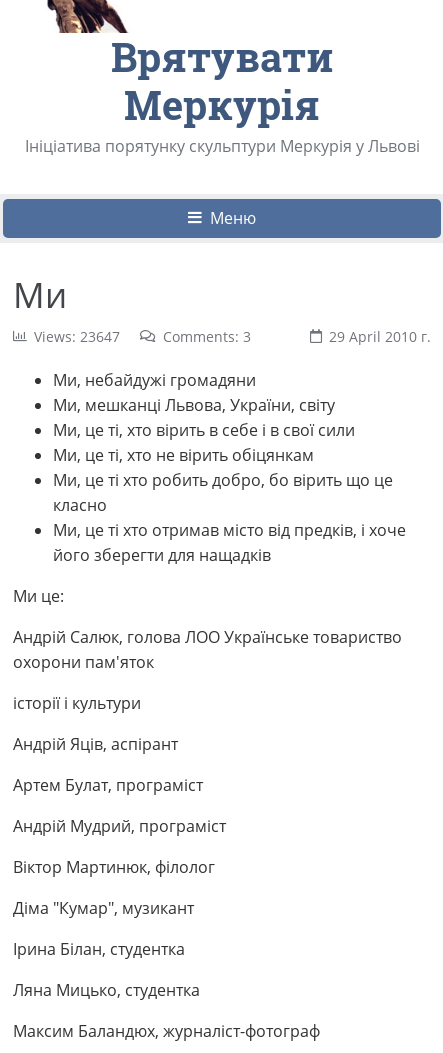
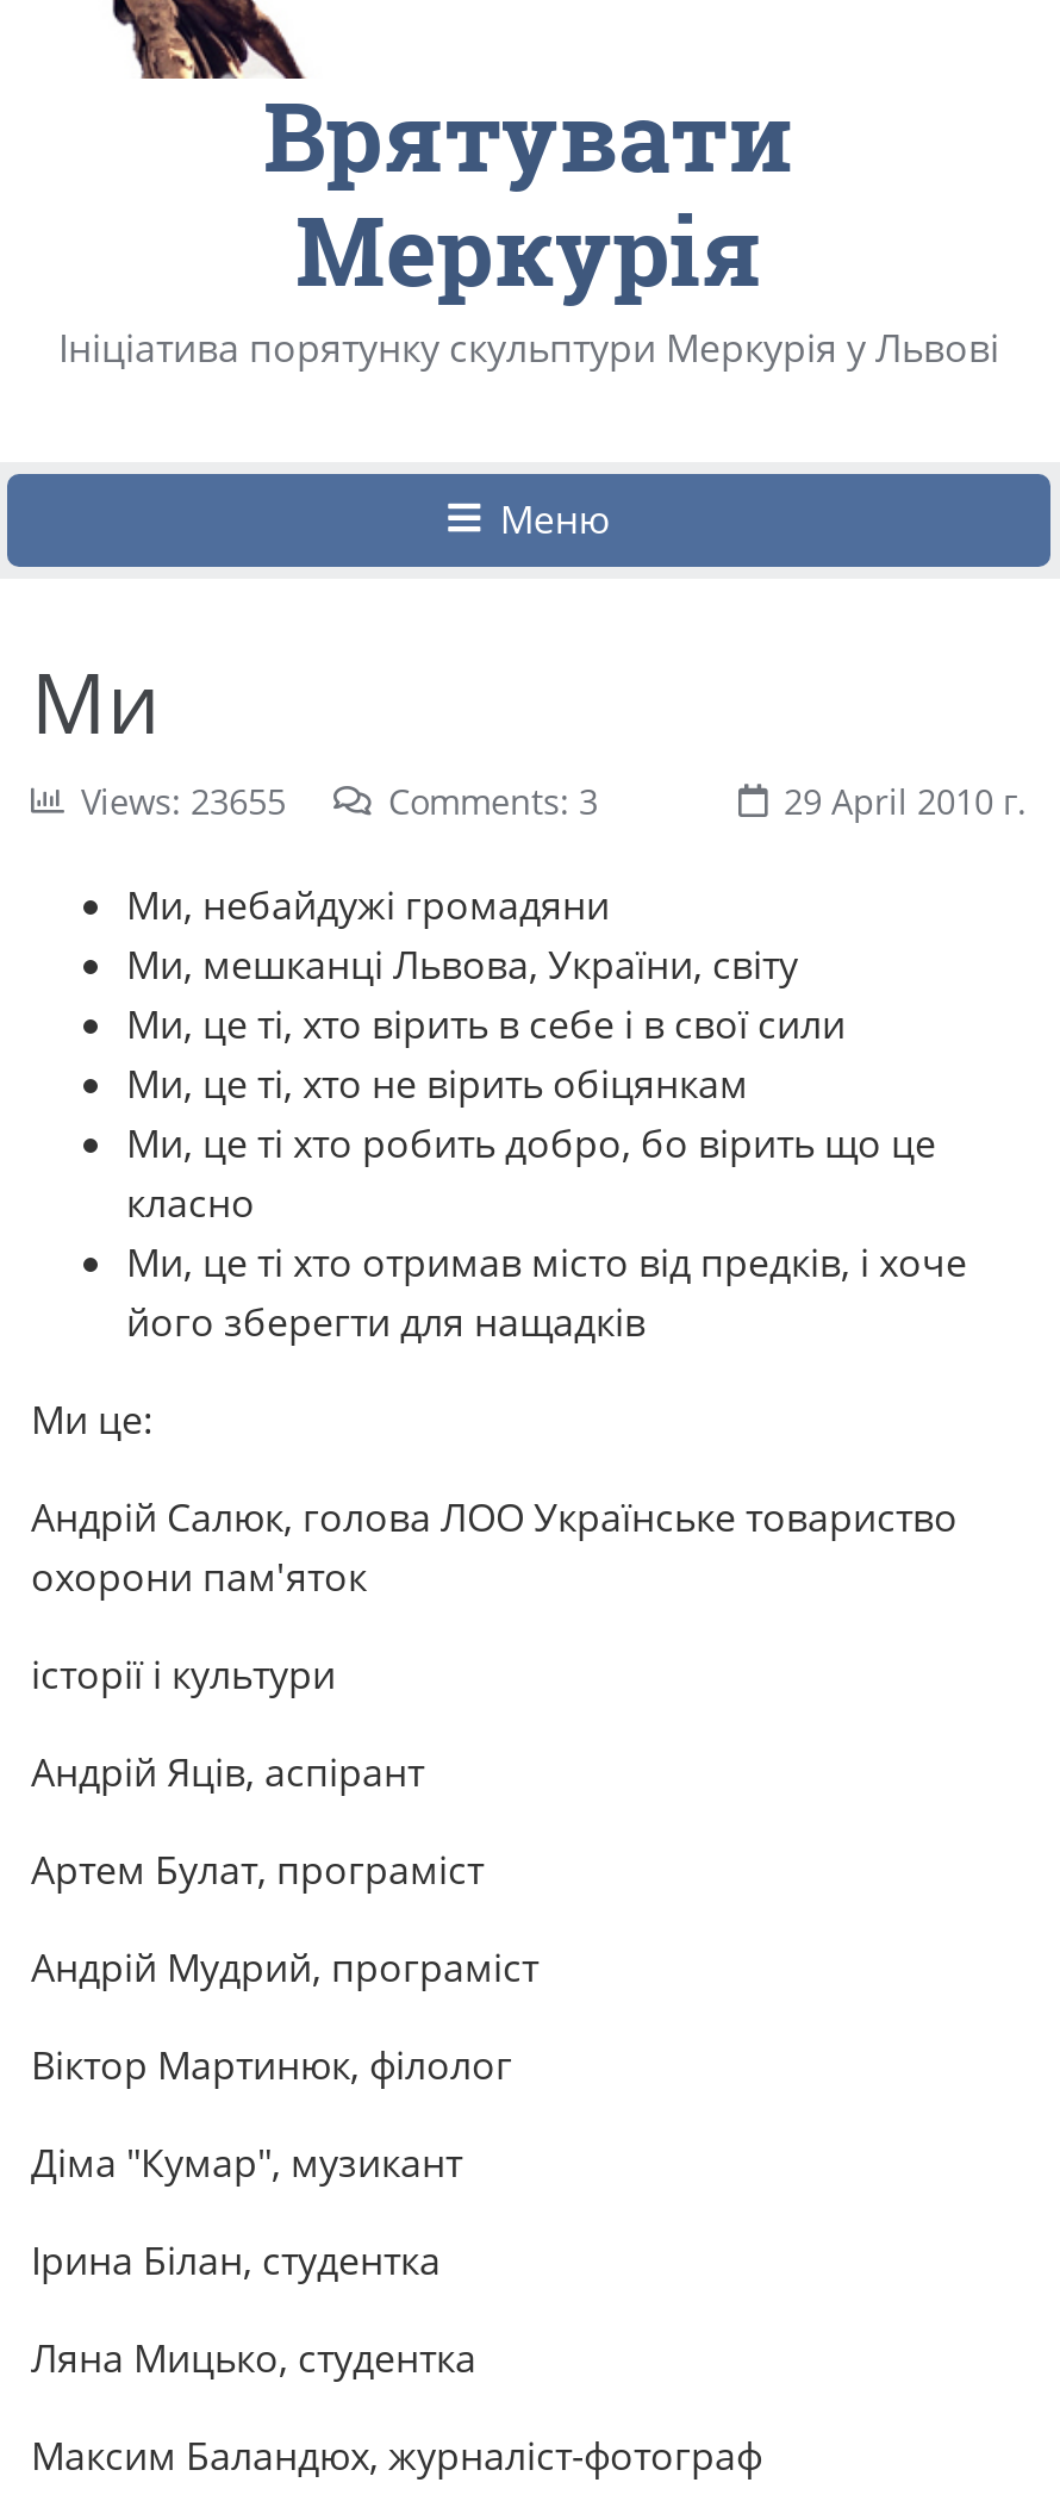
[34,327,120,346] Views: 23647 -> [81,778,286,824] Views: 23655

